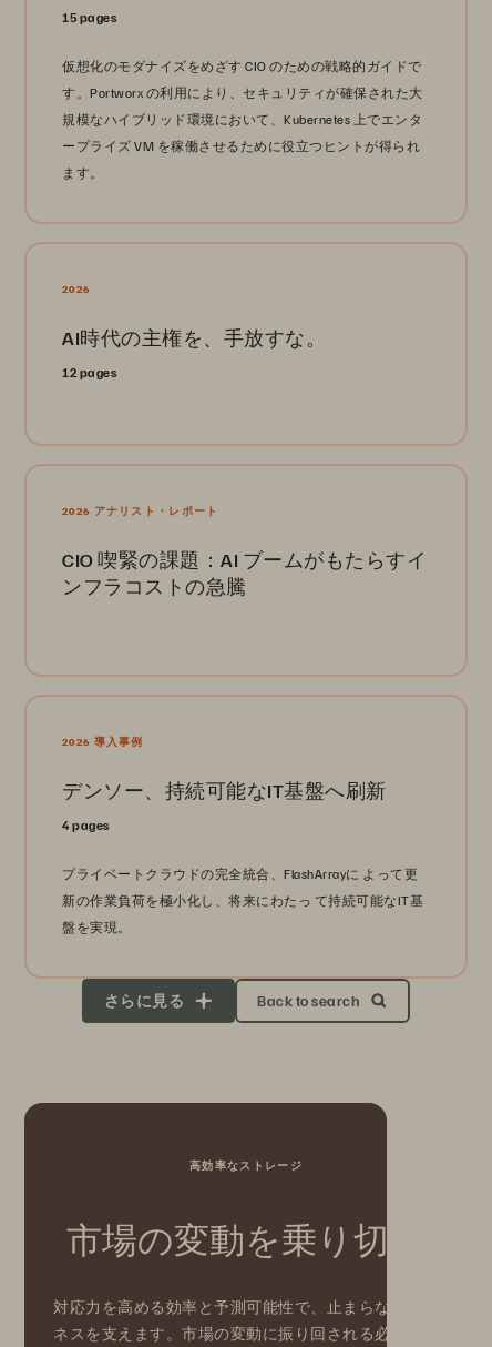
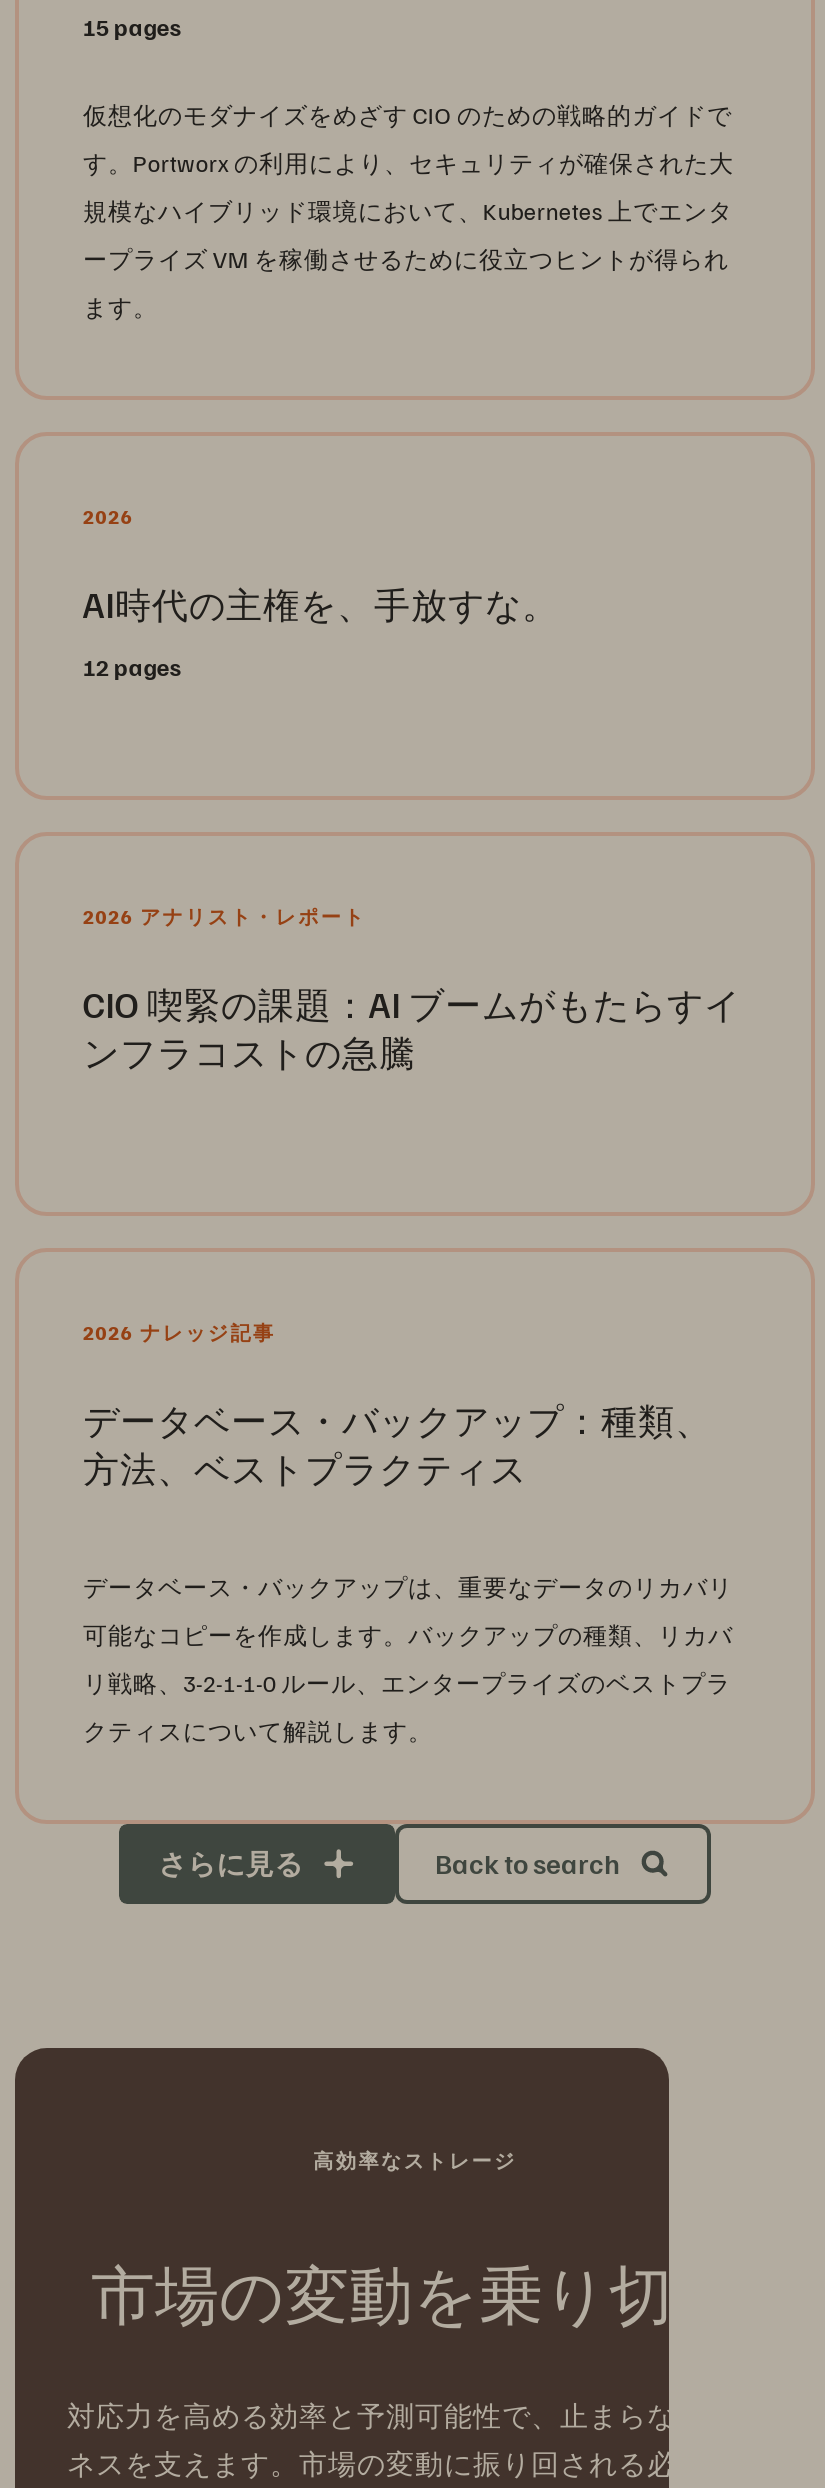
[62,735,144,748] 2026 導入事例 -> [83,1320,276,1344] 2026 ナレッジ記事
[62,778,386,802] デンソー、持続可能なIT基盤へ刷新 -> [83,1398,712,1490] データベース・バックアップ：種類、 | 方法、ベストプラクティス
[62,817,109,833] 4 pages -> [83,1572,733,1602] データベース・バックアップは、重要なデータのリカバリ
[62,865,418,882] プライベートクラウドの完全統合、FlashArrayに よって更 -> [83,1620,733,1650] 可能なコピーを作成します。バックアップの種類、リカバ
[62,892,423,909] 新の作業負荷を極小化し、将来にわたっ て持続可能なIT基 -> [83,1668,731,1698] リ戦略、3-2-1-1-0 ルール、エンタープライズのベストプラ
[62,919,131,935] 盤を実現。 -> [83,1716,433,1746] クティスについて解説します。

